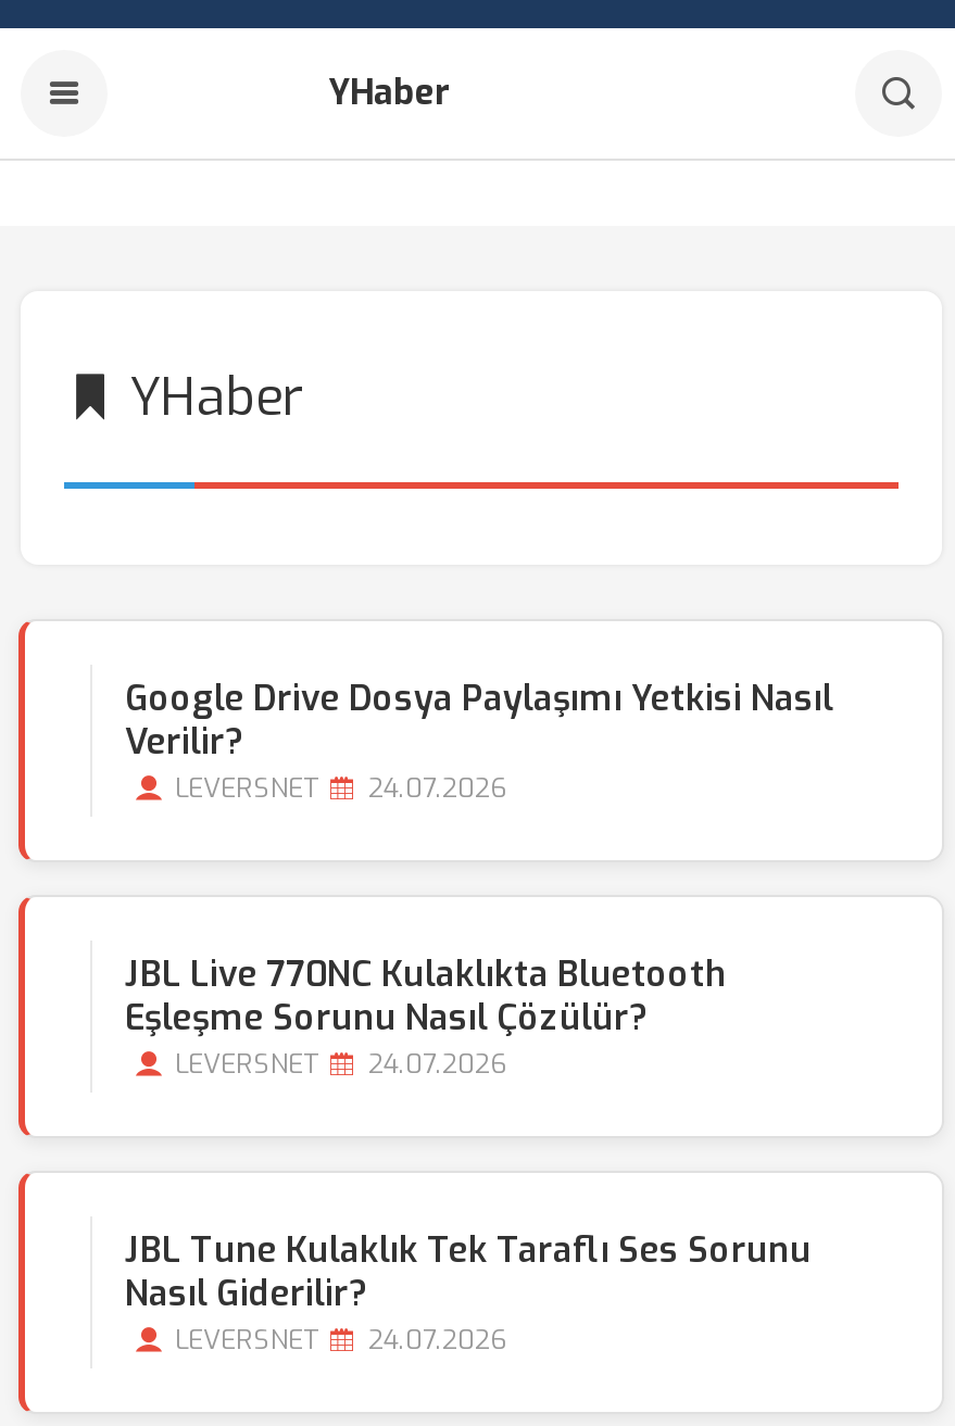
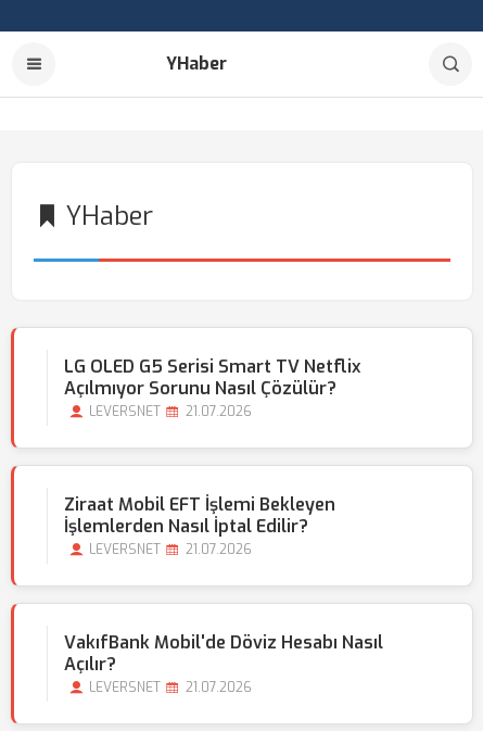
[125,676,833,765] Google Drive Dosya Paylaşımı Yetkisi Nasıl | Verilir? -> [64,355,360,400] LG OLED G5 Serisi Smart TV Netflix | Açılmıyor Sorunu Nasıl Çözülür?
[168,771,507,806] LEVERSNET 24.07.2026 -> [86,403,252,420] LEVERSNET 21.07.2026
[125,951,727,1040] JBL Live 770NC Kulaklıkta Bluetooth | Eşleşme Sorunu Nasıl Çözülür? -> [64,493,335,538] Ziraat Mobil EFT İşlemi Bekleyen | İşlemlerden Nasıl İptal Edilir?
[168,1047,507,1082] LEVERSNET 24.07.2026 -> [86,541,252,558] LEVERSNET 21.07.2026
[125,1227,812,1316] JBL Tune Kulaklık Tek Taraflı Ses Sorunu | Nasıl Giderilir? -> [64,631,383,676] VakıfBank Mobil'de Döviz Hesabı Nasıl | Açılır?
[168,1323,507,1358] LEVERSNET 24.07.2026 -> [86,679,252,696] LEVERSNET 21.07.2026

